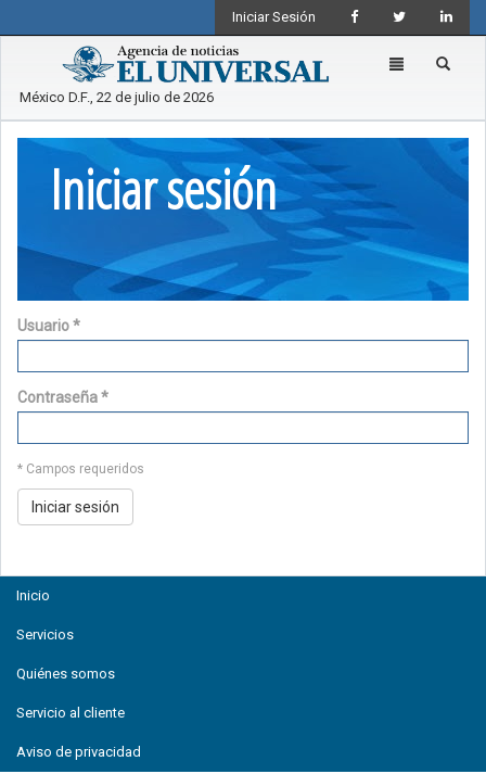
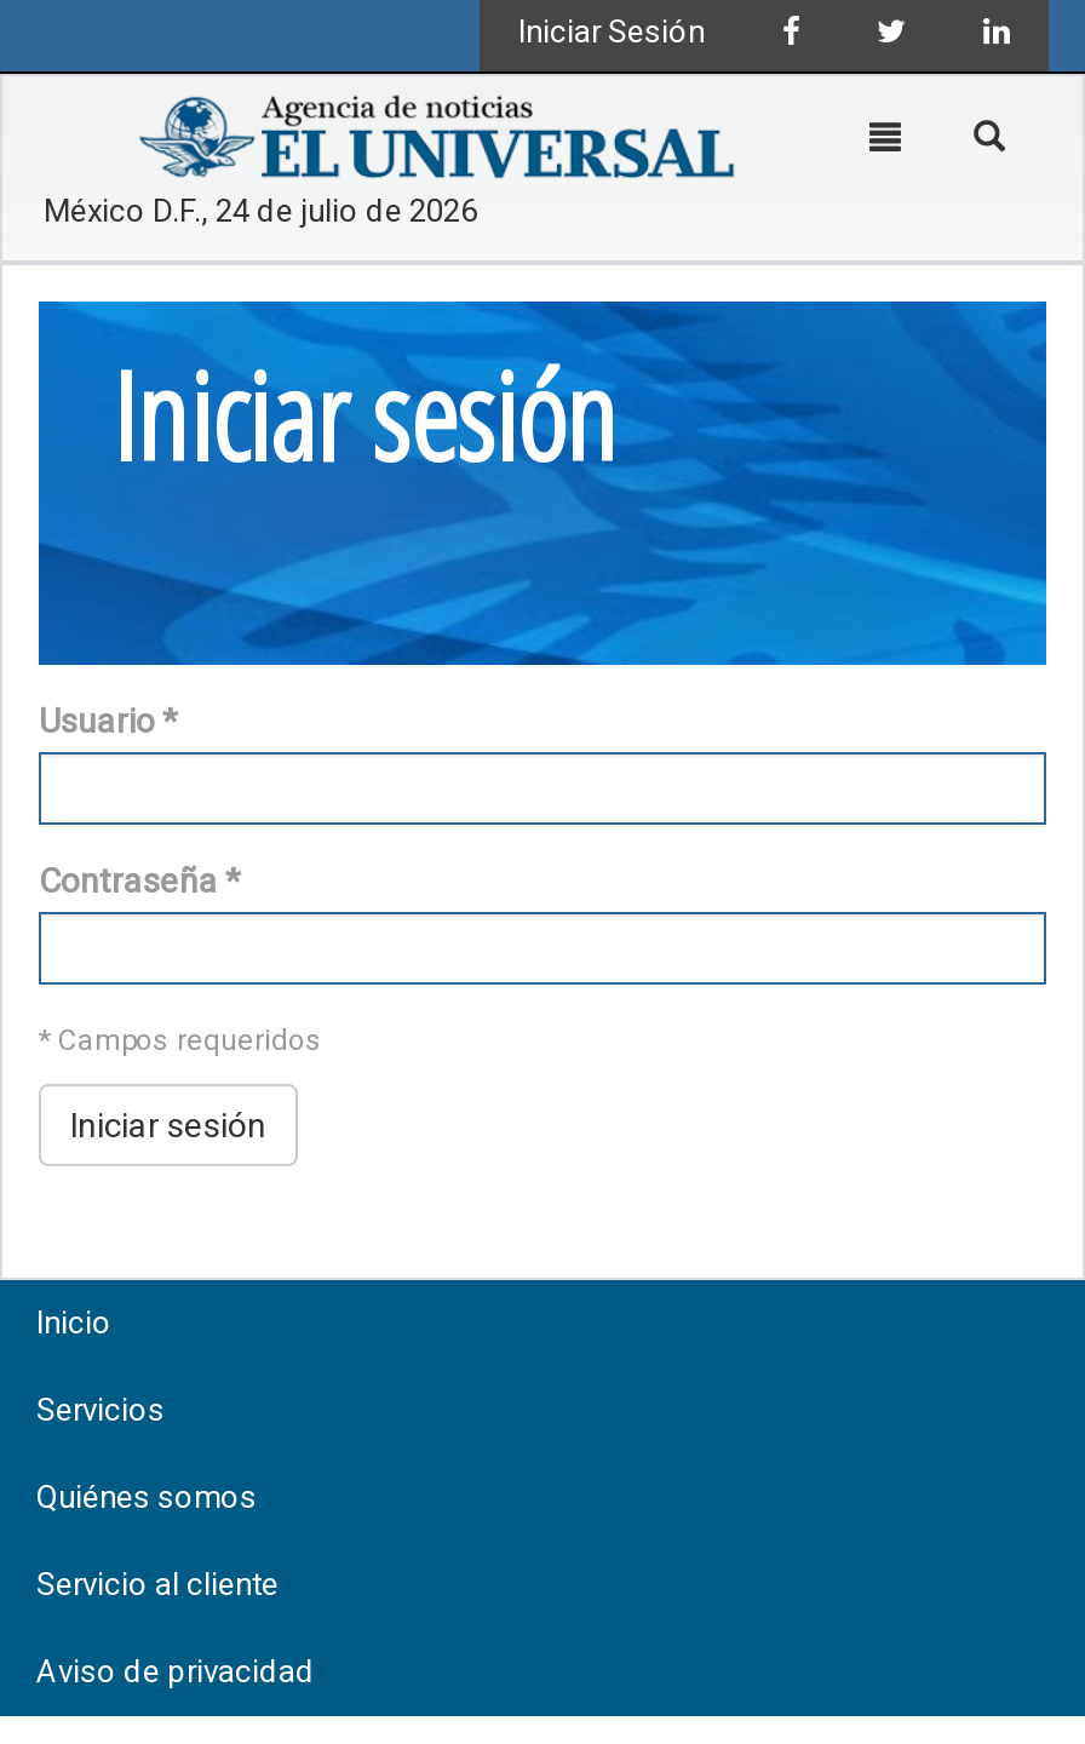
[20,89,214,106] México D.F., 22 de julio de 2026 -> [44,193,477,229] México D.F., 24 de julio de 2026

